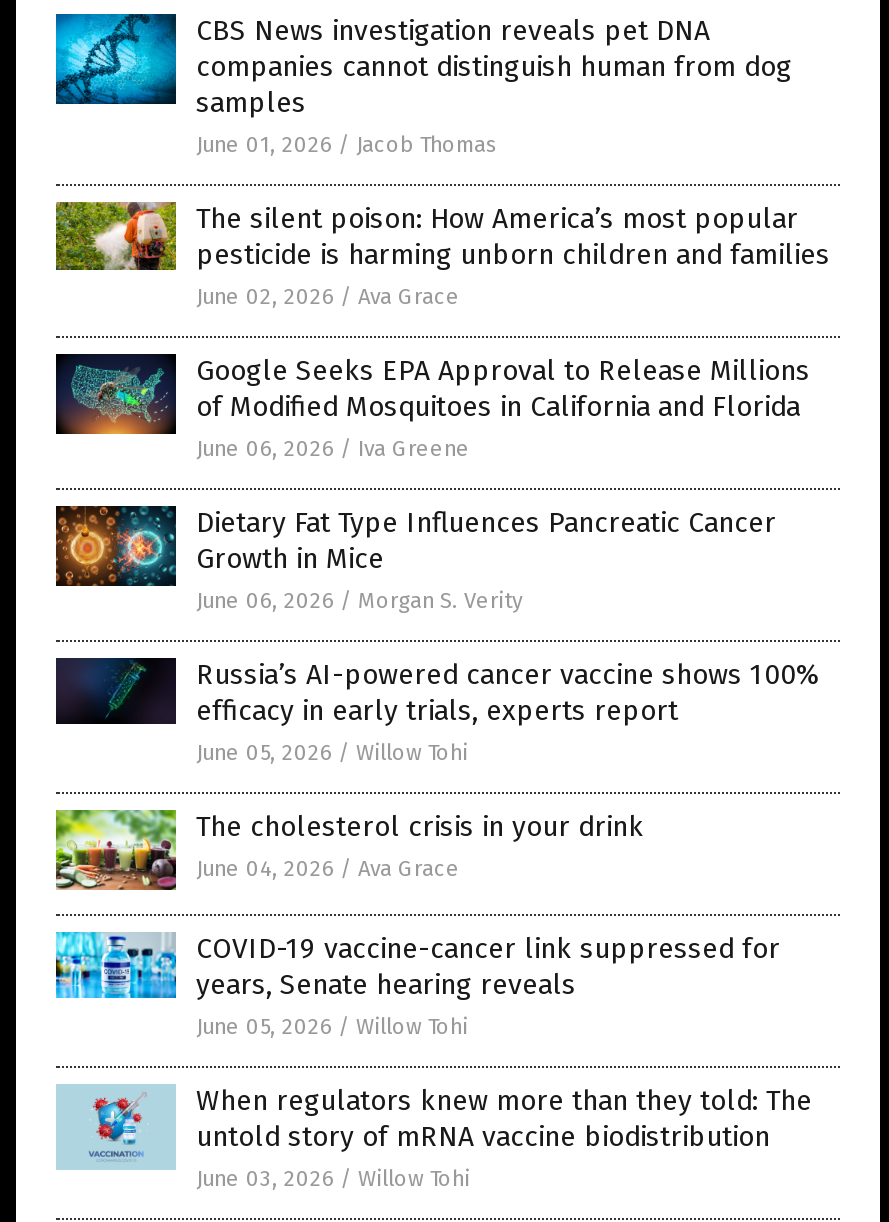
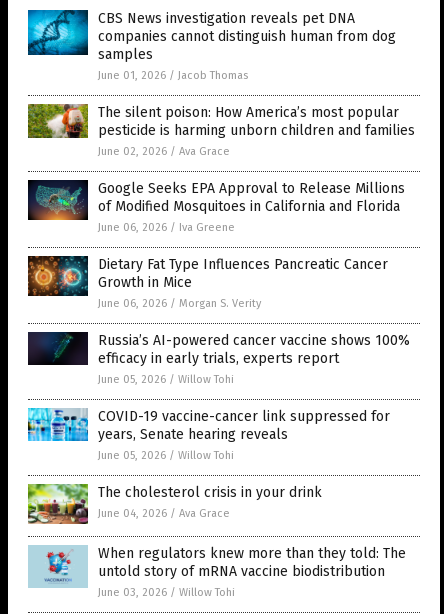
moved [54,808,644,892] -> [27,483,322,525]: [image] | The cholesterol crisis in your drink | June 04, 2026 / Ava Grace
moved [52,918,780,1039] -> [26,401,390,462]: [image] | COVID-19 vaccine-cancer link suppressed for | years, Senate hearing reveals | June 05, 2026 / Willow Tohi

